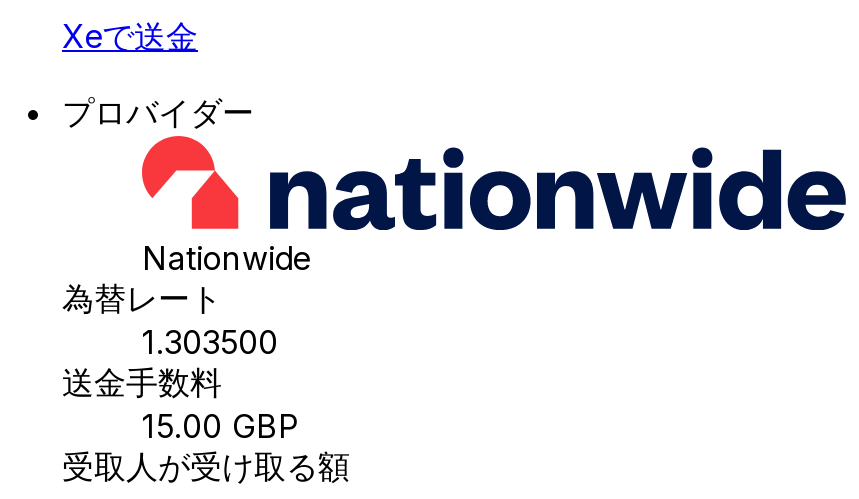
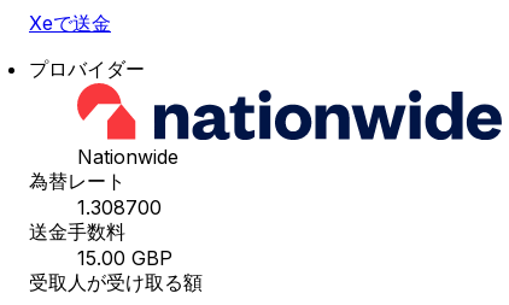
[142,322,278,362] 1.303500 -> [77,195,162,219] 1.308700

